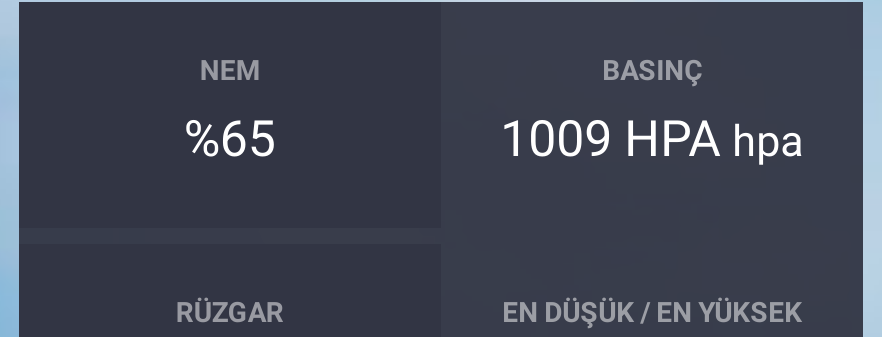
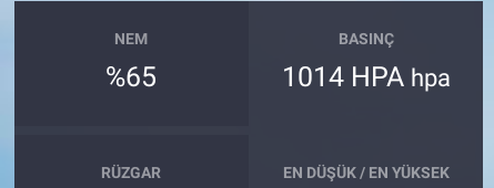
[500,111,804,169] 1009 HPA hpa -> [282,61,450,93] 1014 HPA hpa

